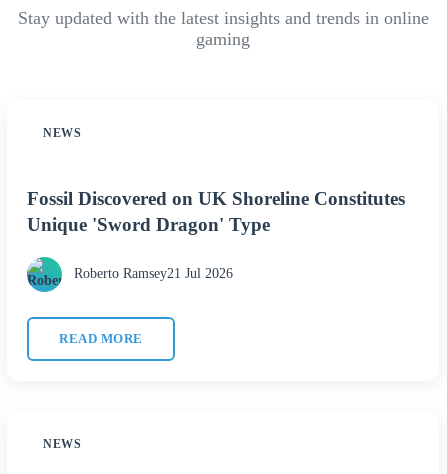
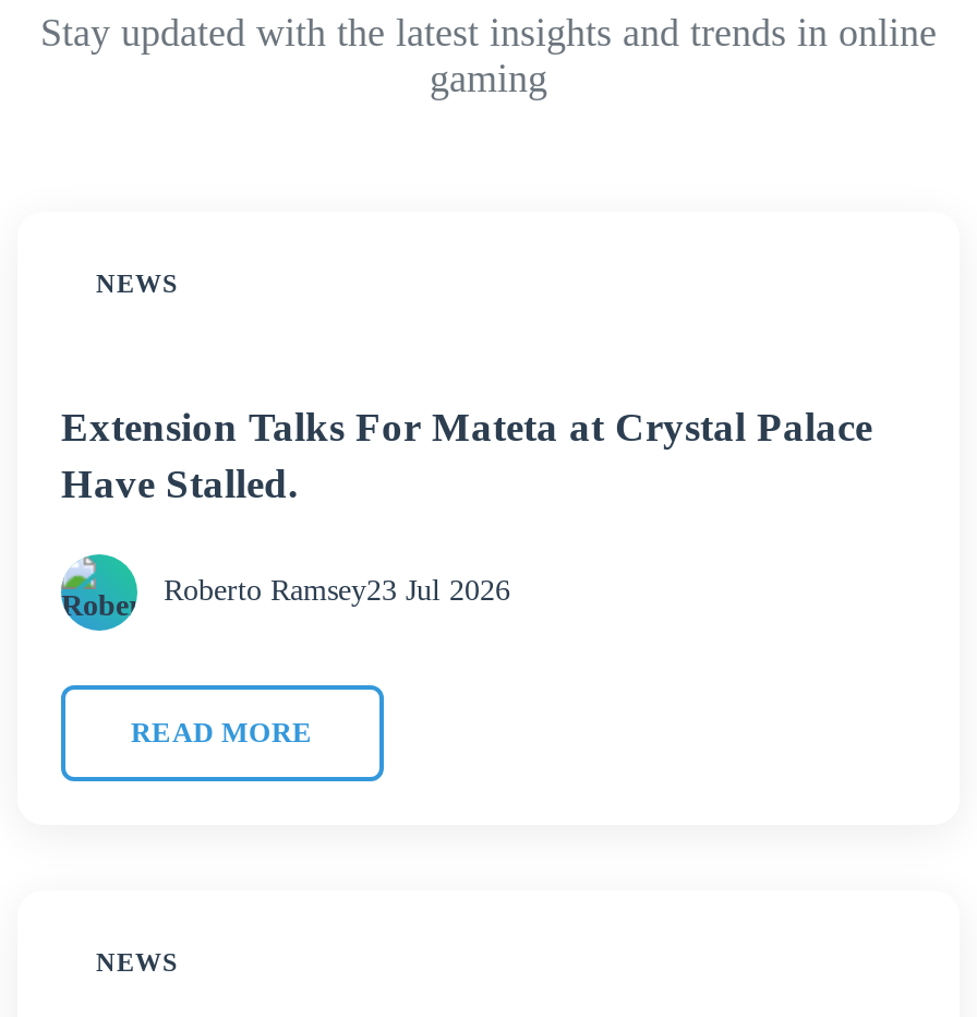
[27,188,405,235] Fossil Discovered on UK Shoreline Constitutes | Unique 'Sword Dragon' Type -> [61,404,872,507] Extension Talks For Mateta at Crystal Palace | Have Stalled.
[74,266,233,281] Roberto Ramsey21 Jul 2026 -> [164,575,510,608] Roberto Ramsey23 Jul 2026

